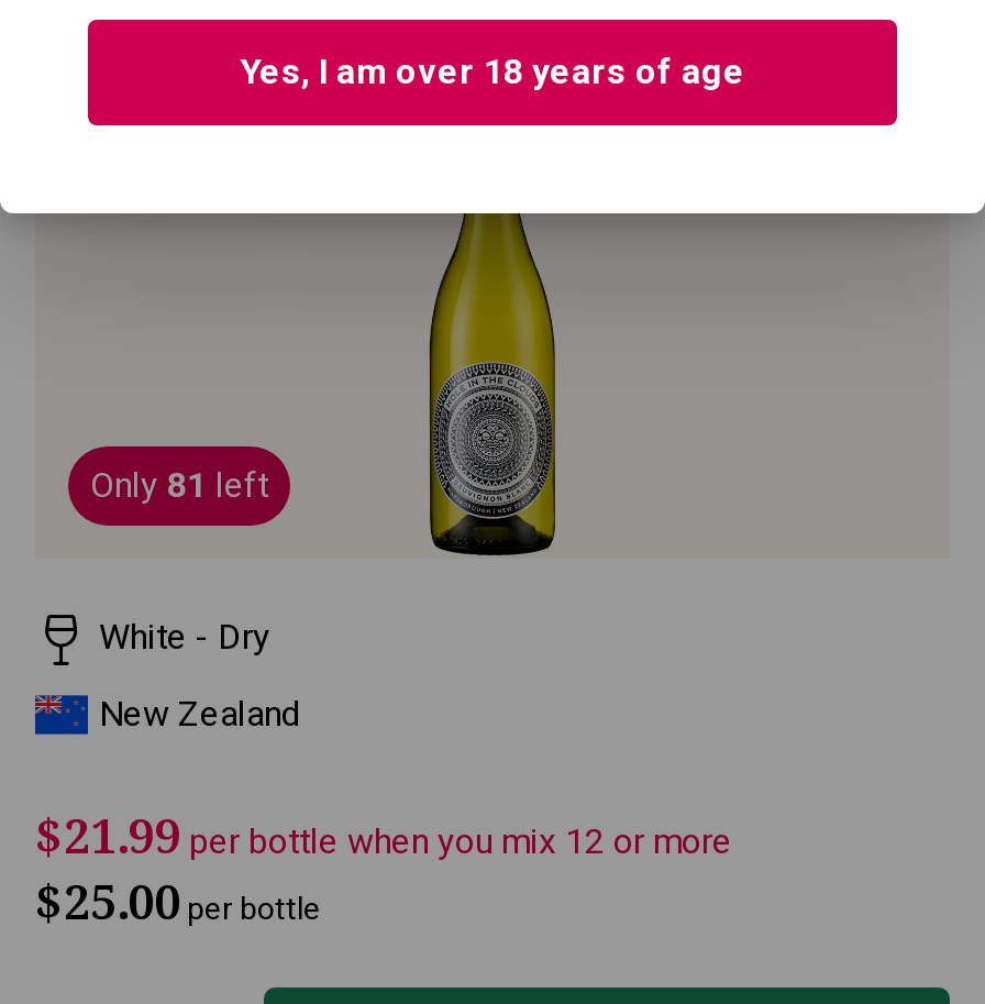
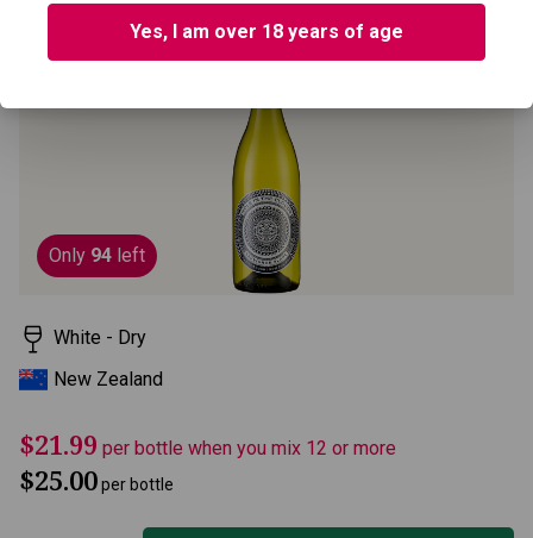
[90,464,268,506] Only 81 left -> [49,244,145,267] Only 94 left

